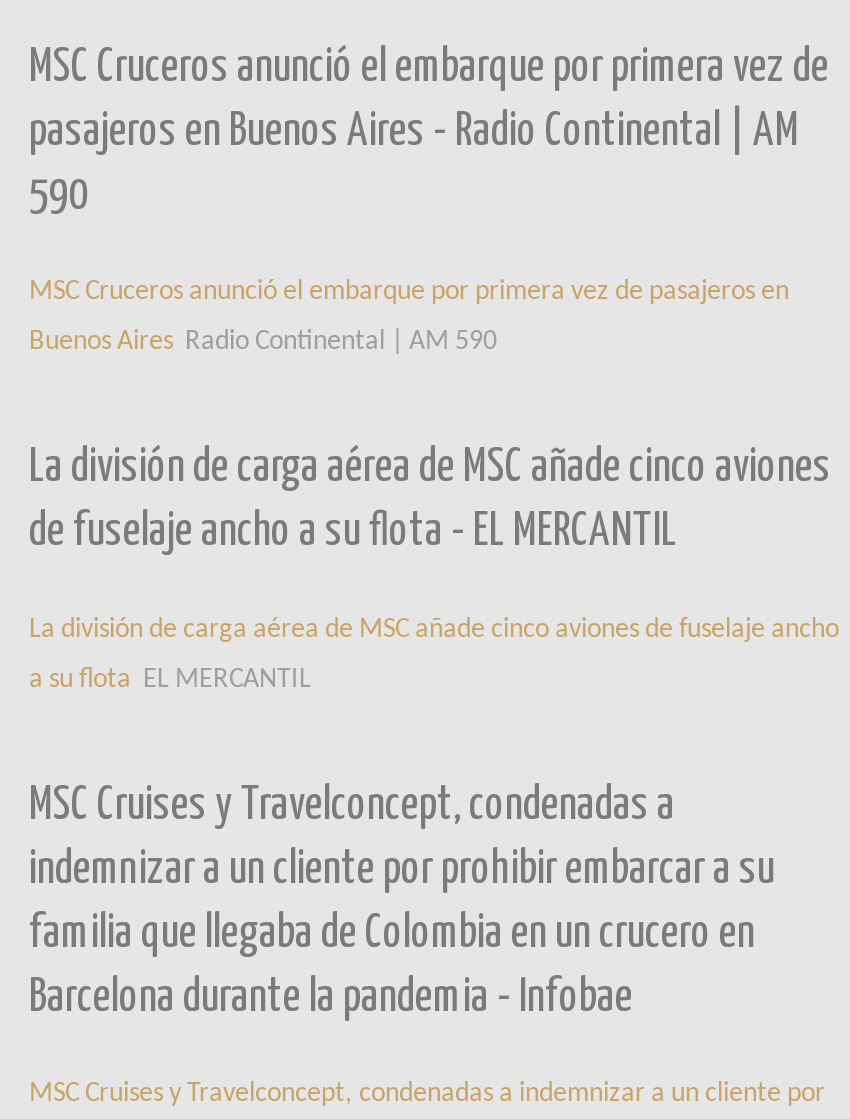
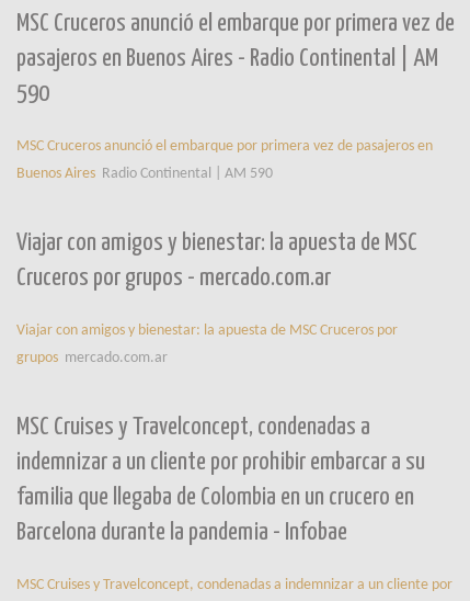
[29,446,831,556] La división de carga aérea de MSC añade cinco aviones | de fuselaje ancho a su flota - EL MERCANTIL -> [16,230,417,291] Viajar con amigos y bienestar: la apuesta de MSC | Cruceros por grupos - mercado.com.ar
[29,614,839,644] La división de carga aérea de MSC añade cinco aviones de fuselaje ancho -> [16,323,398,339] Viajar con amigos y bienestar: la apuesta de MSC Cruceros por
[29,664,311,694] a su flota EL MERCANTIL -> [16,350,168,367] grupos mercado.com.ar

